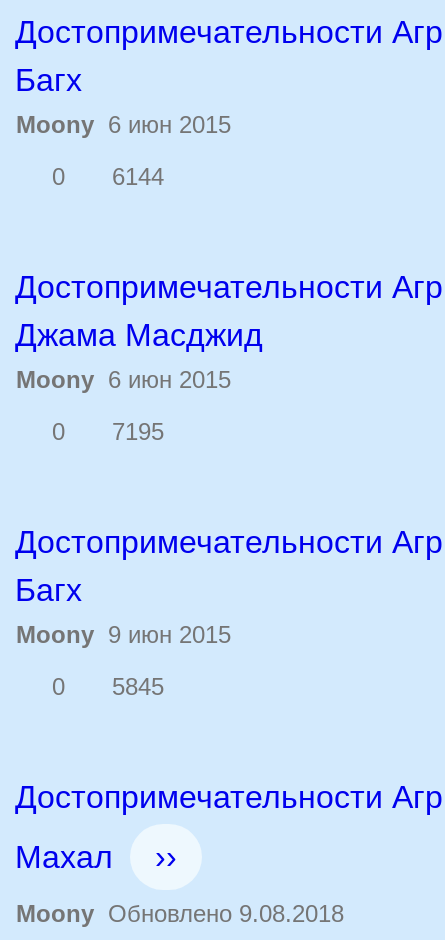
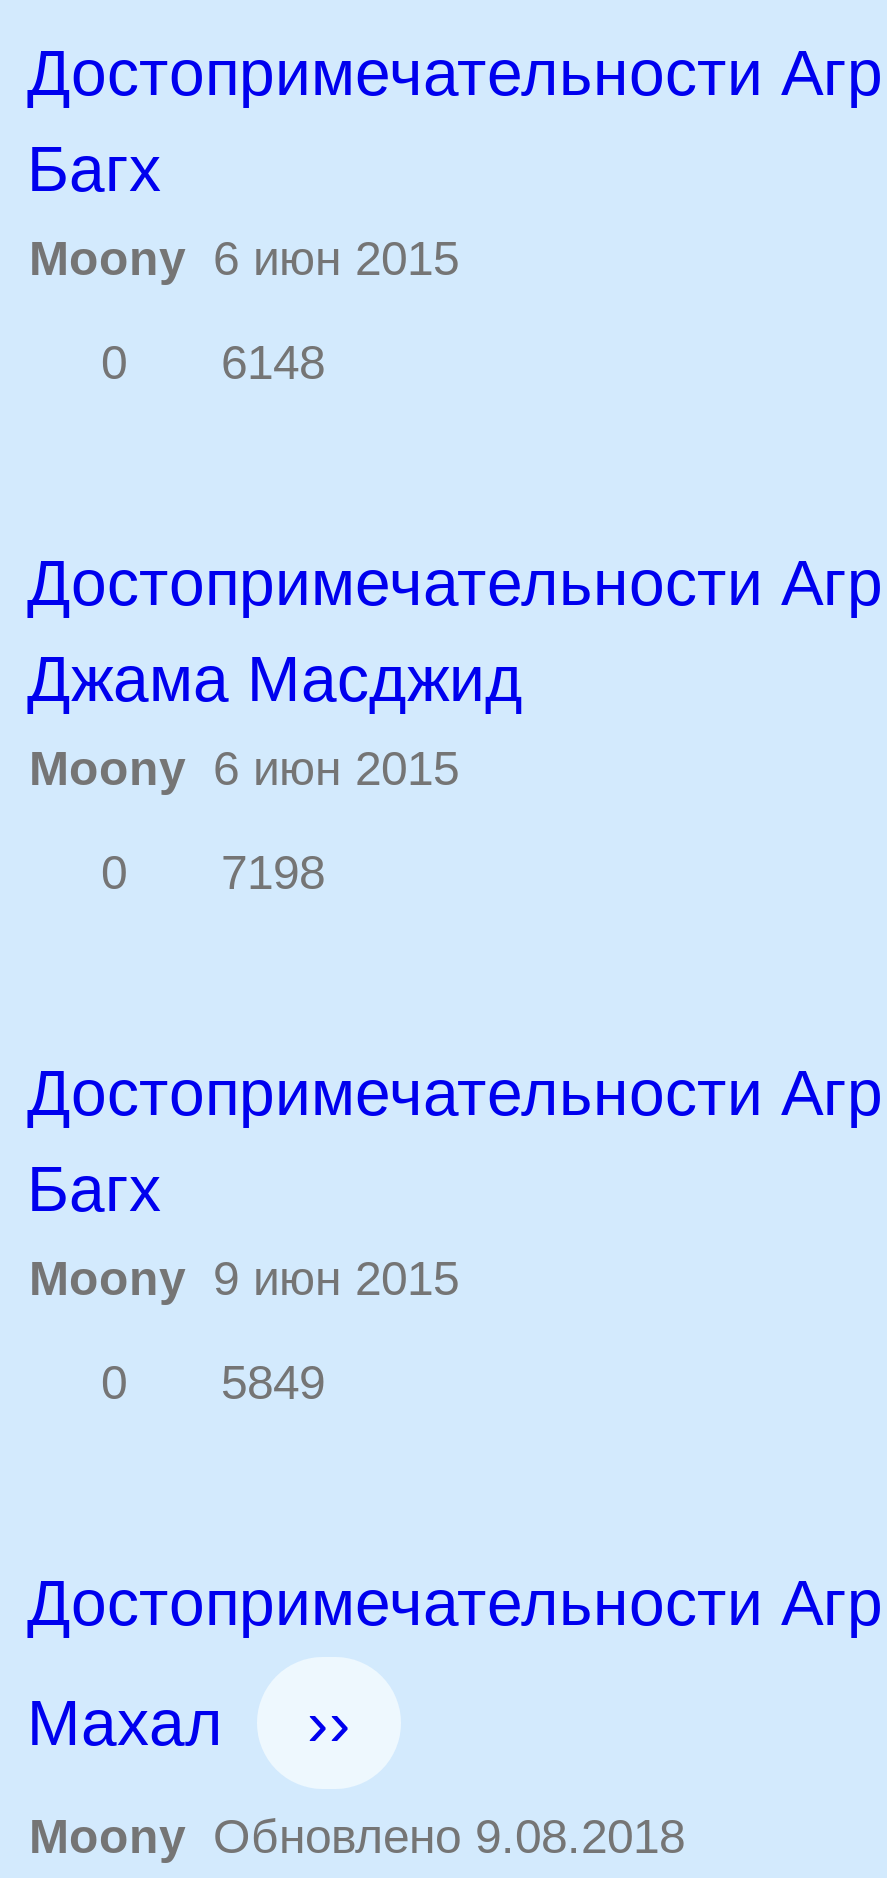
[45,163,164,190] 0 6144 -> [87,335,325,389] 0 6148
[45,418,164,445] 0 7195 -> [87,845,325,899] 0 7198
[45,673,164,700] 0 5845 -> [87,1355,325,1409] 0 5849

